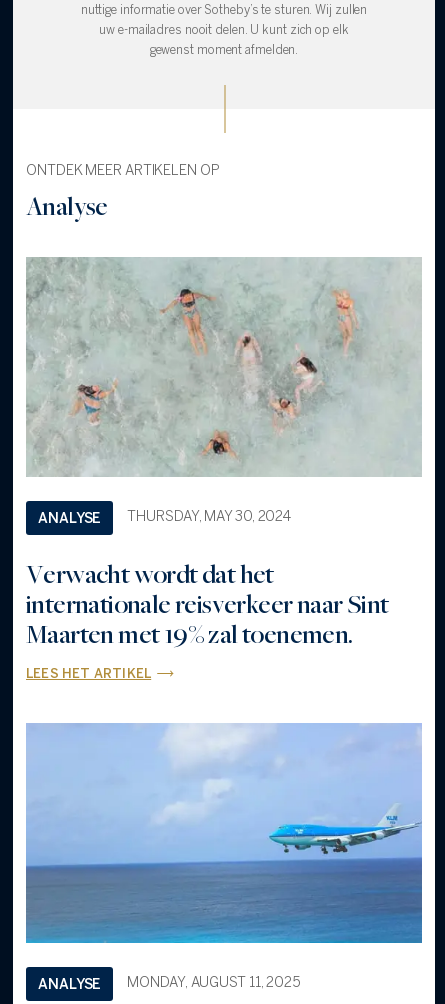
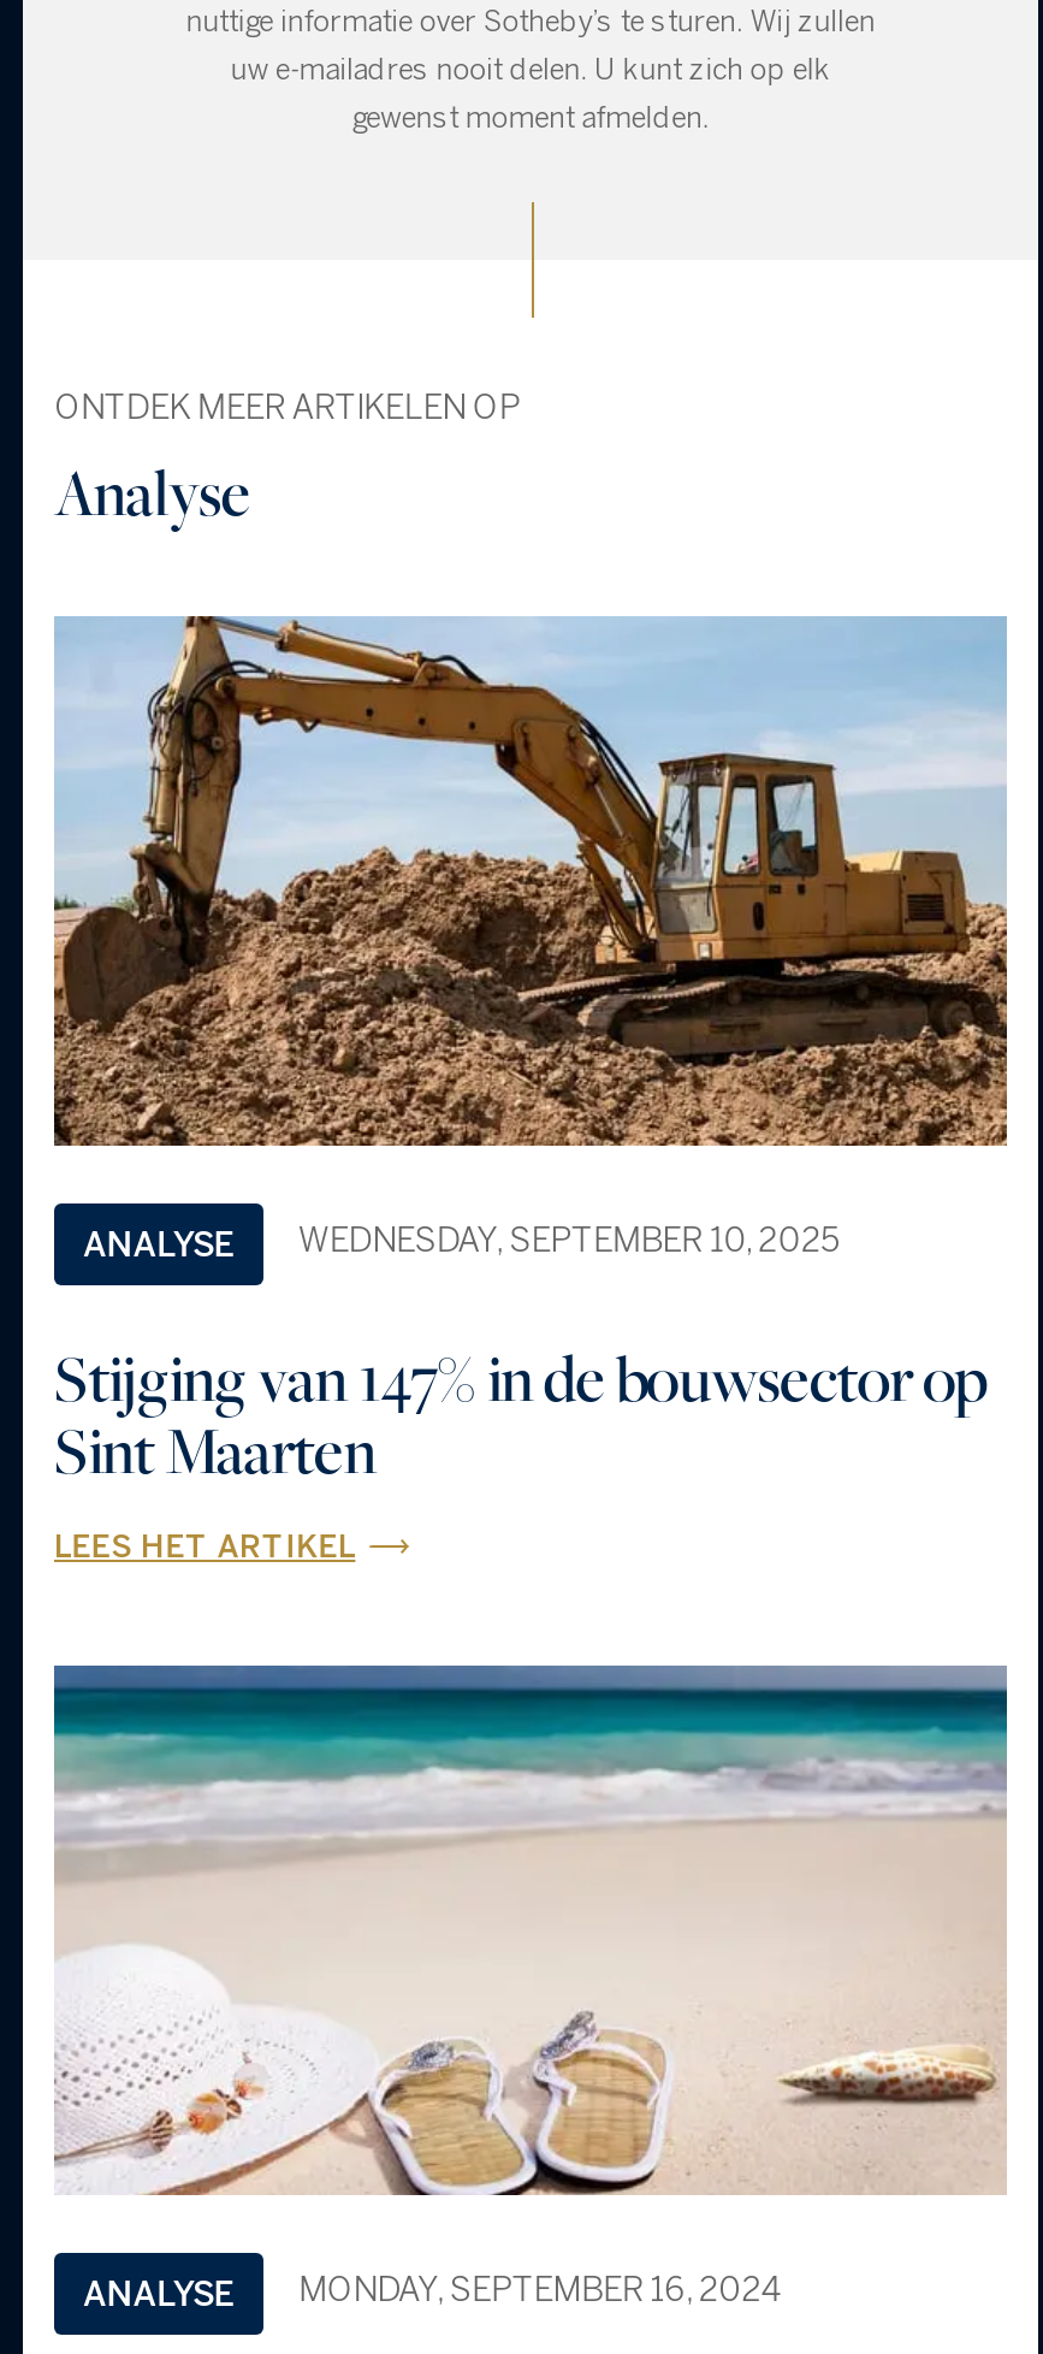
[26,257,422,524] [image] | THURSDAY, MAY 30, 2024 -> [52,616,1009,1259] [image] | WEDNESDAY, SEPTEMBER 10, 2025
[26,556,388,651] Verwacht wordt dat het | internationale reisverkeer naar Sint | Maarten met 19% zal toenemen. -> [54,1336,987,1493] Stijging van 147% in de bouwsector op | Sint Maarten
[25,724,423,990] [image] | MONDAY, AUGUST 11, 2025 -> [52,1666,1009,2309] [image] | MONDAY, SEPTEMBER 16, 2024

